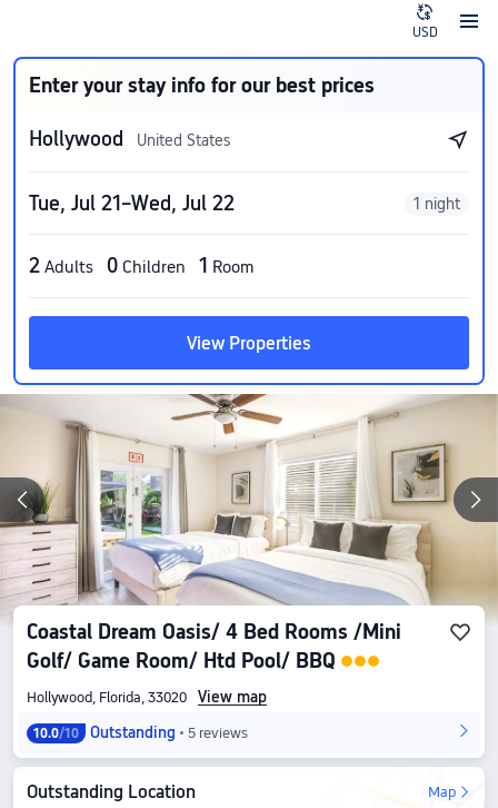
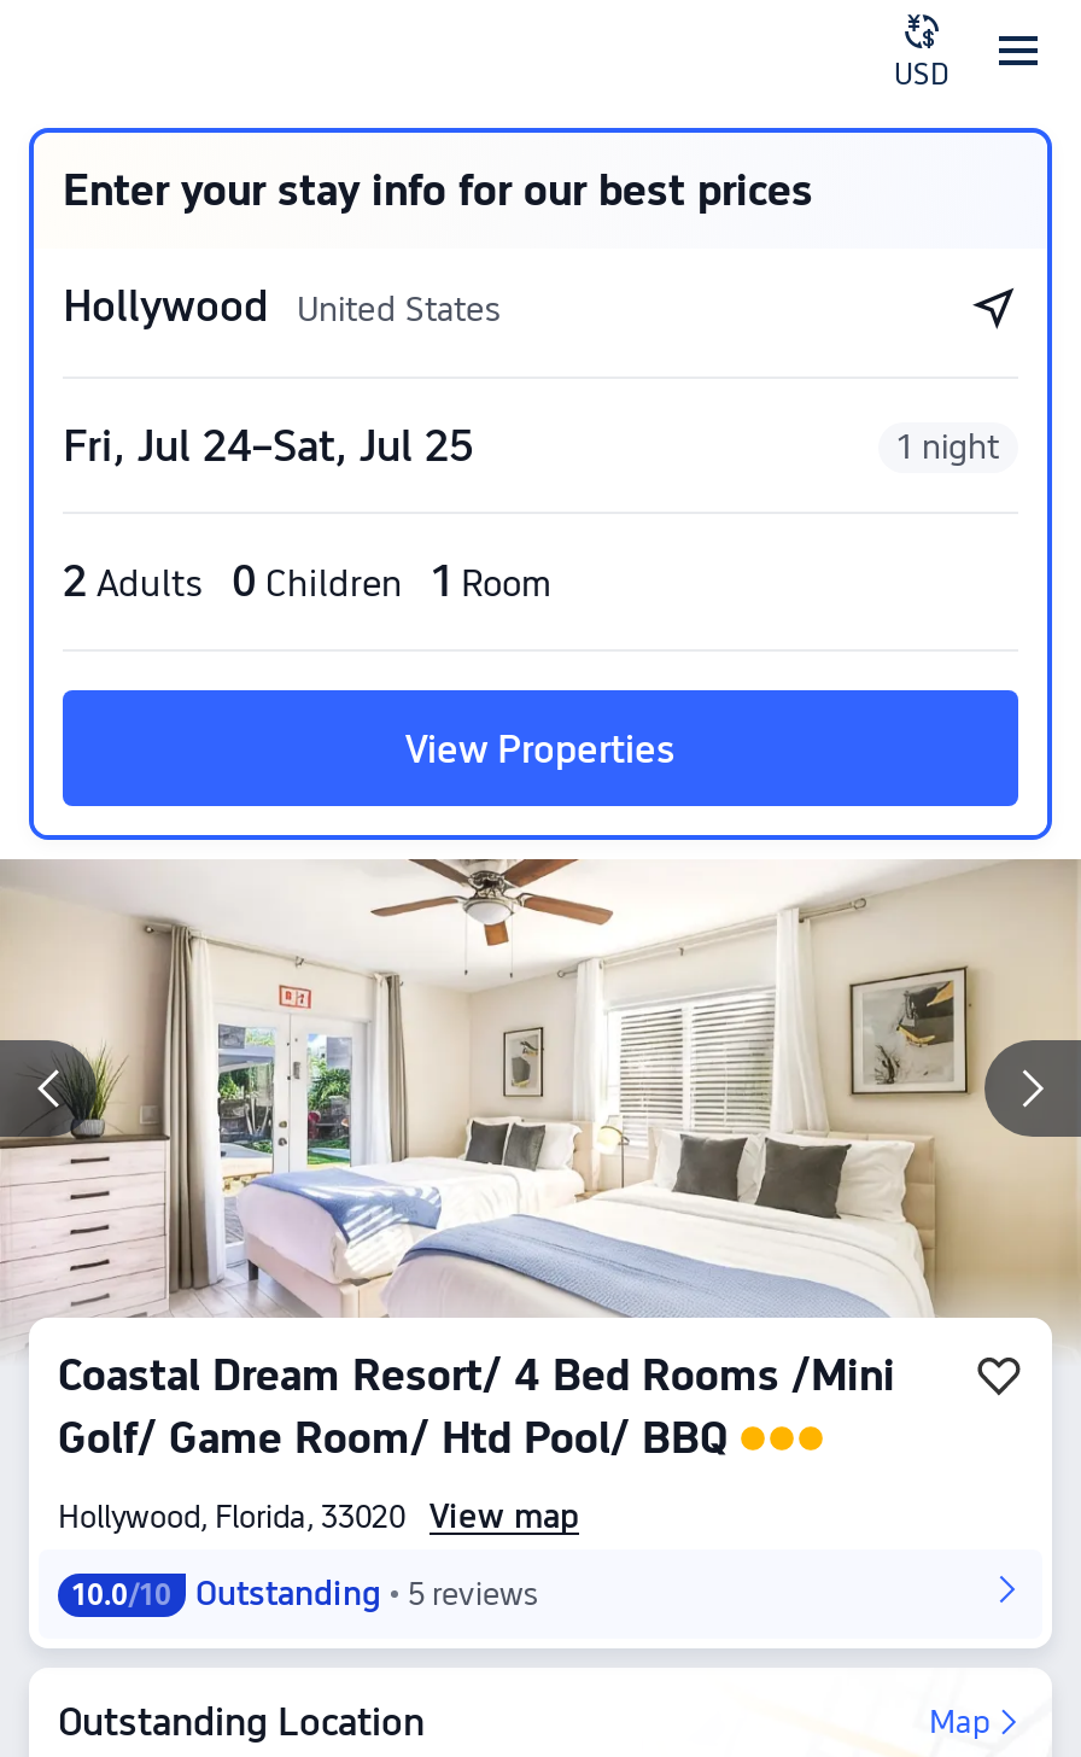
[29,191,235,215] Tue, Jul 21–Wed, Jul 22 -> [63,420,473,471] Fri, Jul 24–Sat, Jul 25
[27,620,401,643] Coastal Dream Oasis/ 4 Bed Rooms /Mini -> [58,1349,895,1400] Coastal Dream Resort/ 4 Bed Rooms /Mini

